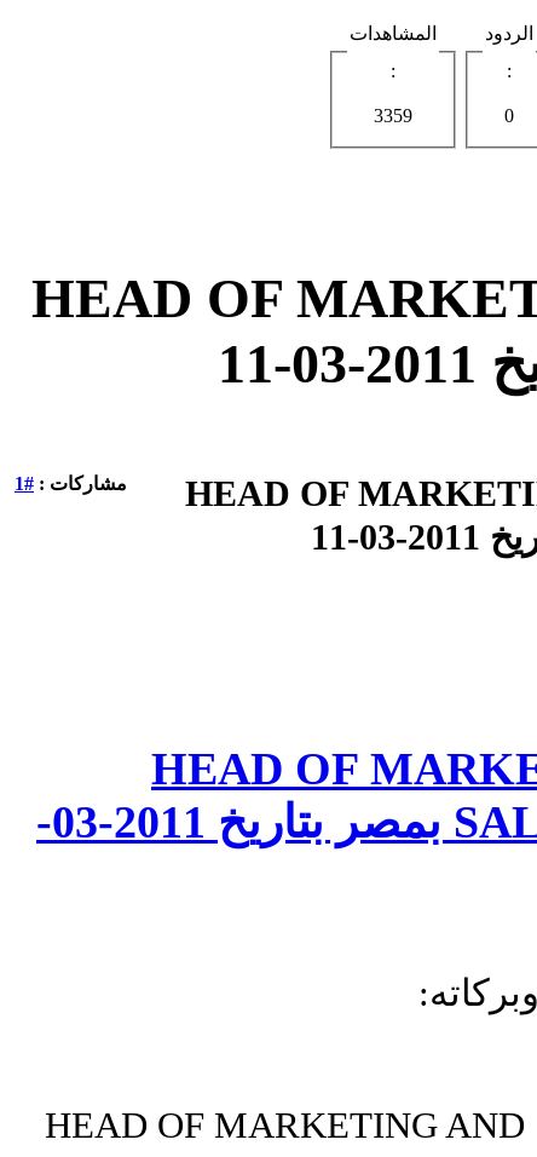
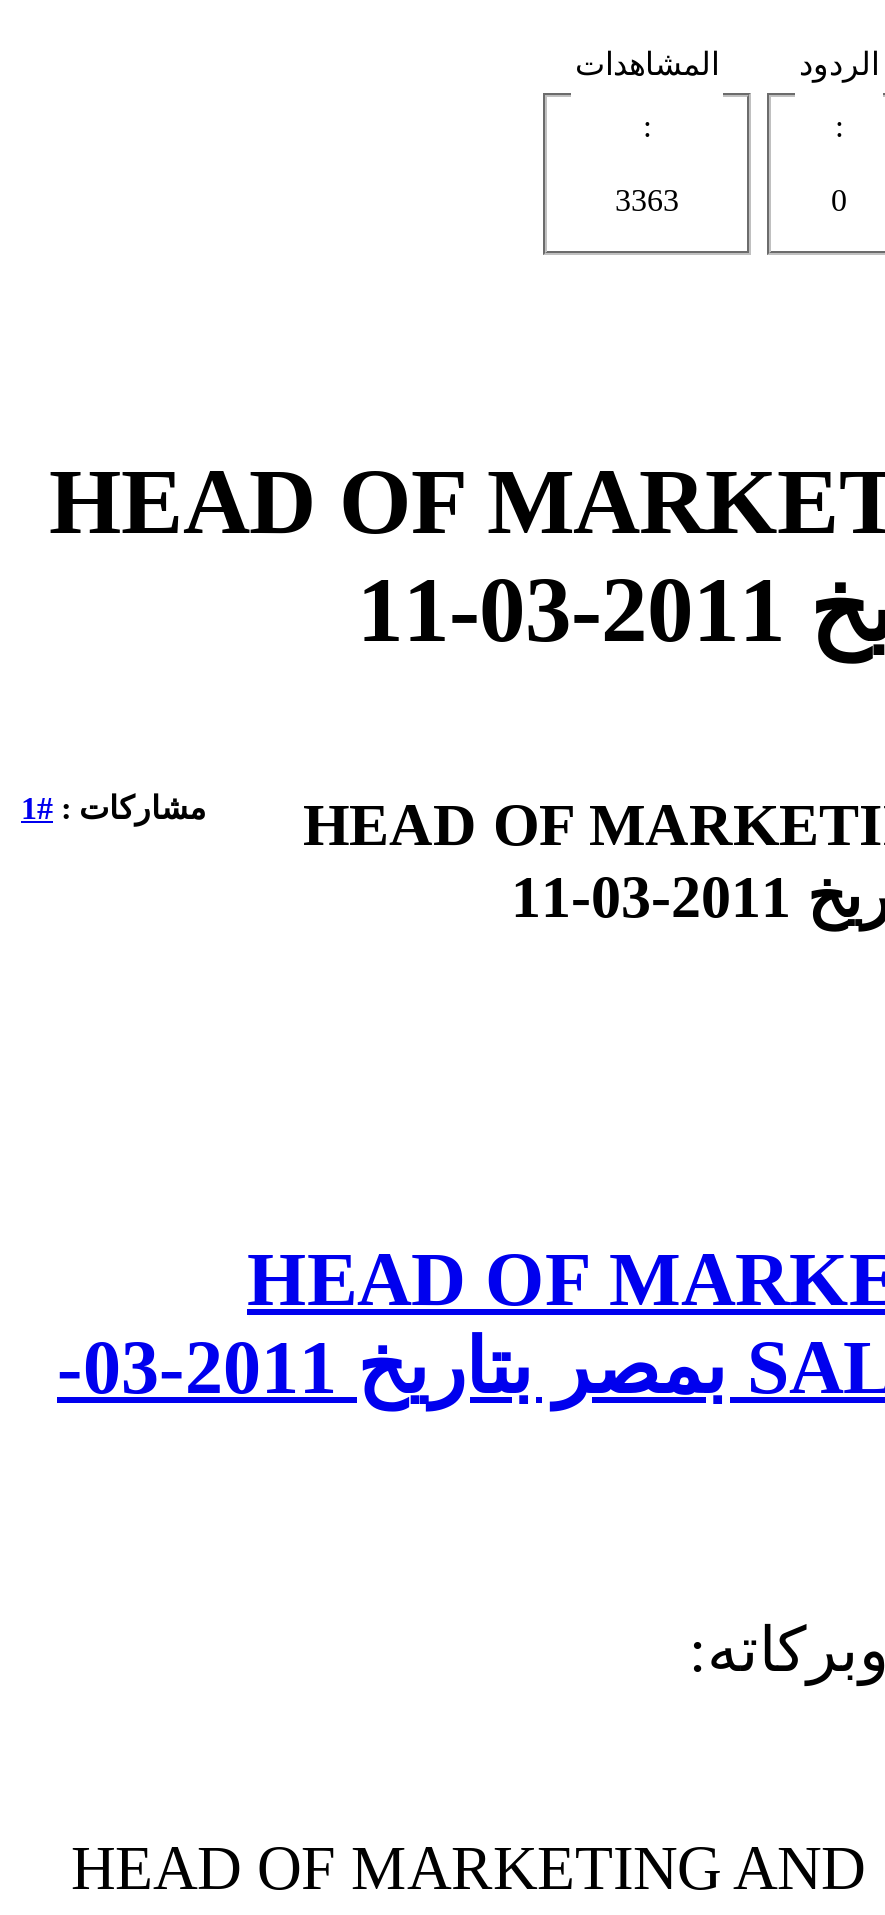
[374,105,412,125] 3359 -> [615,182,679,216] 3363

